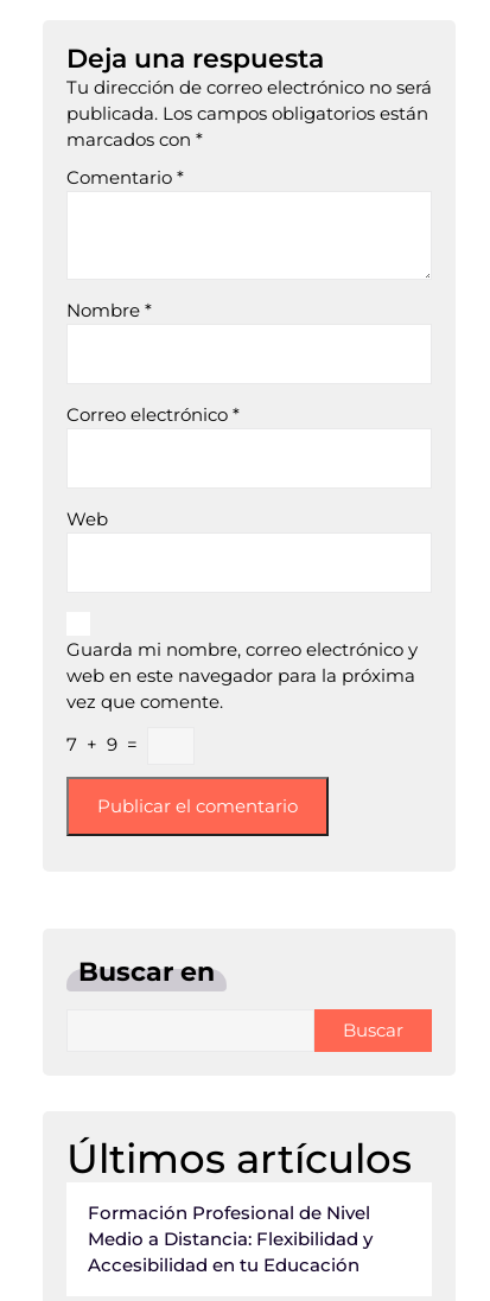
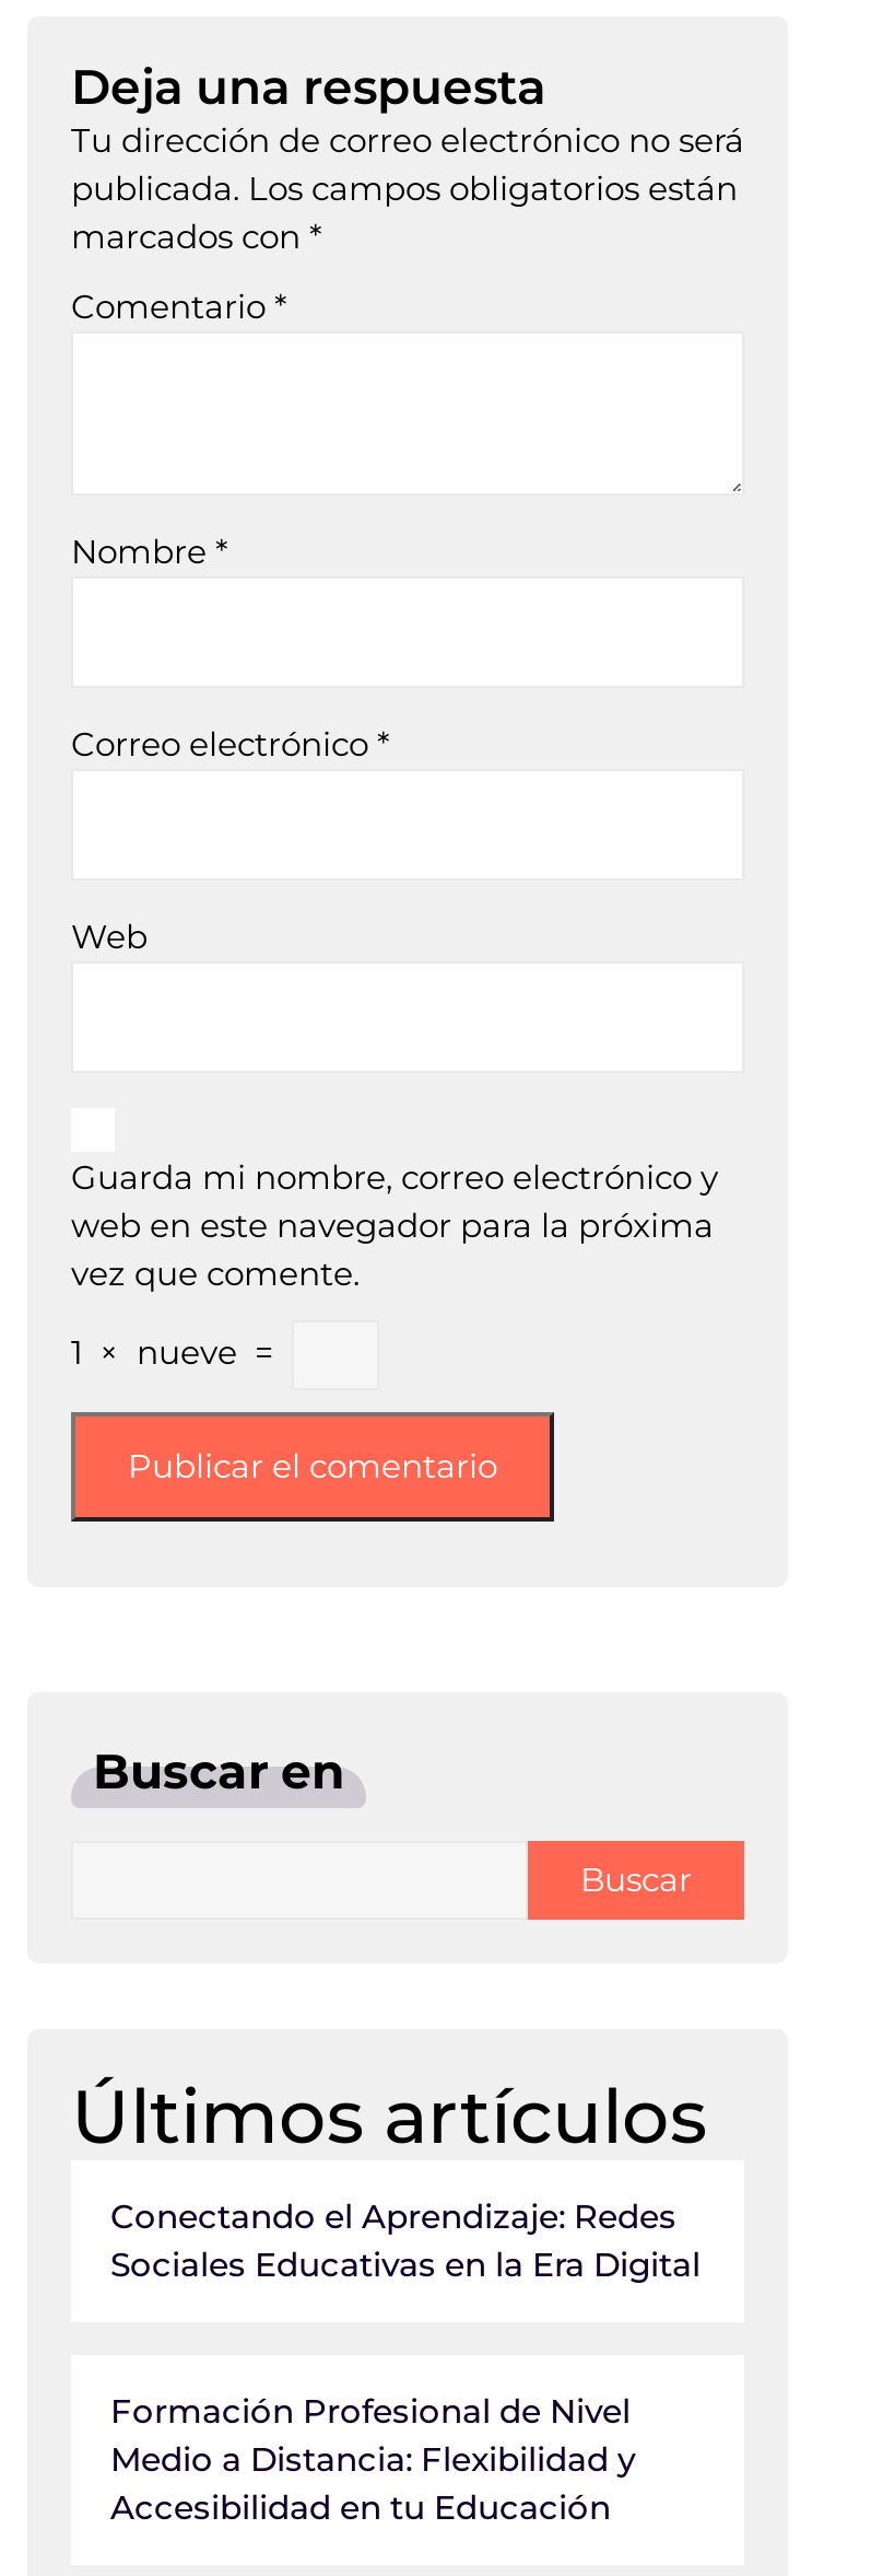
[66,733,142,755] 7 + 9 = -> [71,1331,283,1373] 1 × nueve =
none -> [110,2195,700,2285] Conectando el Aprendizaje: Redes | Sociales Educativas en la Era Digital

